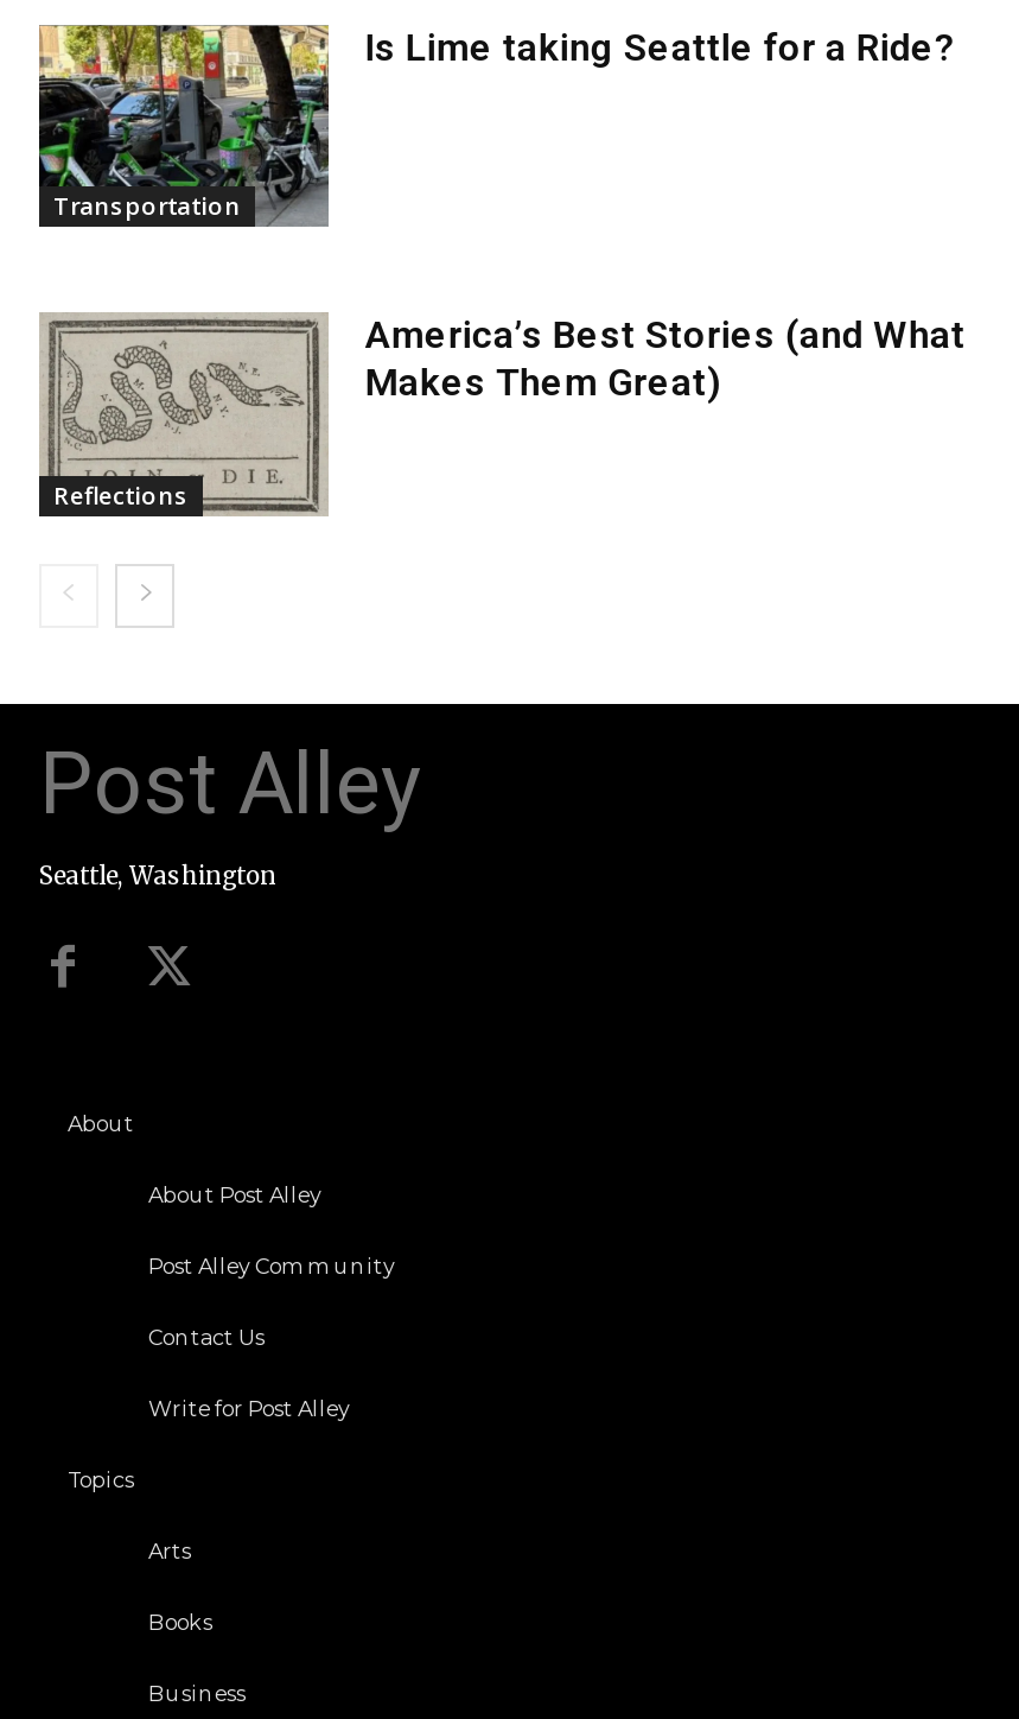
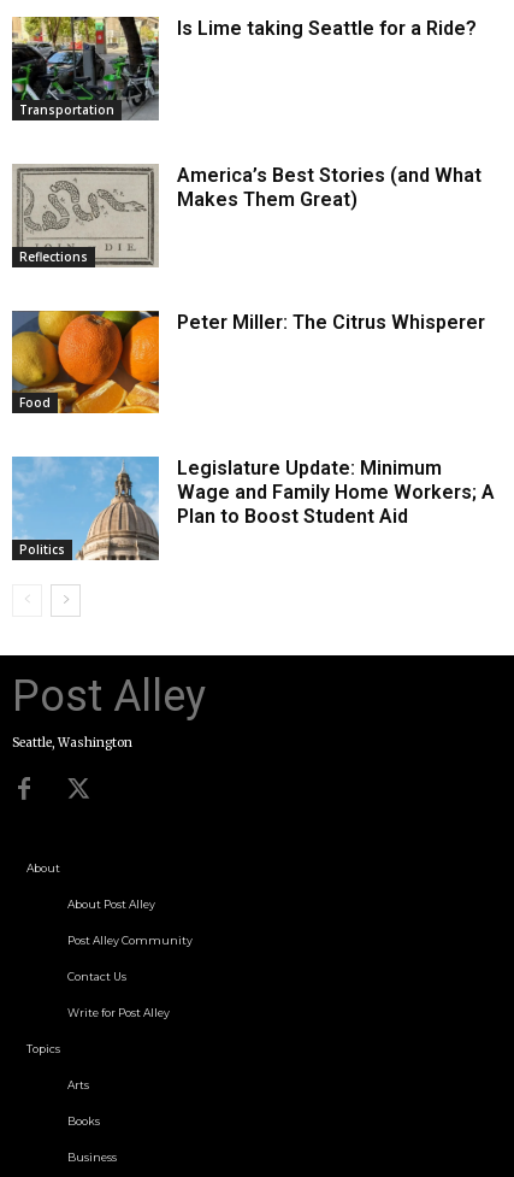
none -> [11,310,160,414] [image] | Food
none -> [12,455,159,561] [image] | Politics
none -> [177,310,486,333] Peter Miller: The Citrus Whisperer
none -> [177,457,495,528] Legislature Update: Minimum | Wage and Family Home Workers; A | Plan to Boost Student Aid

